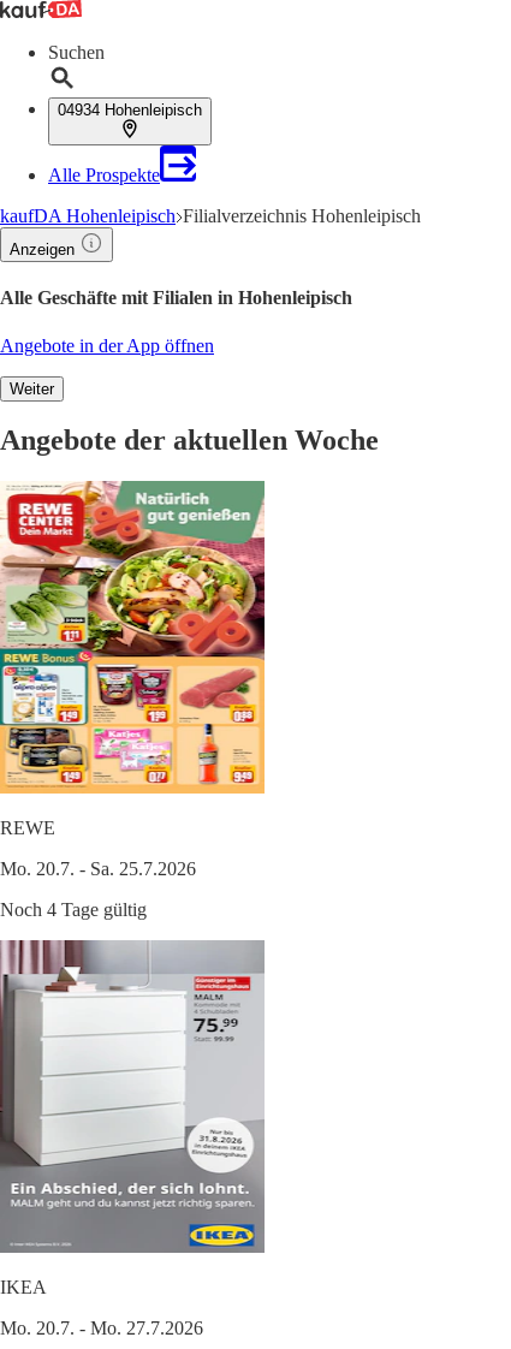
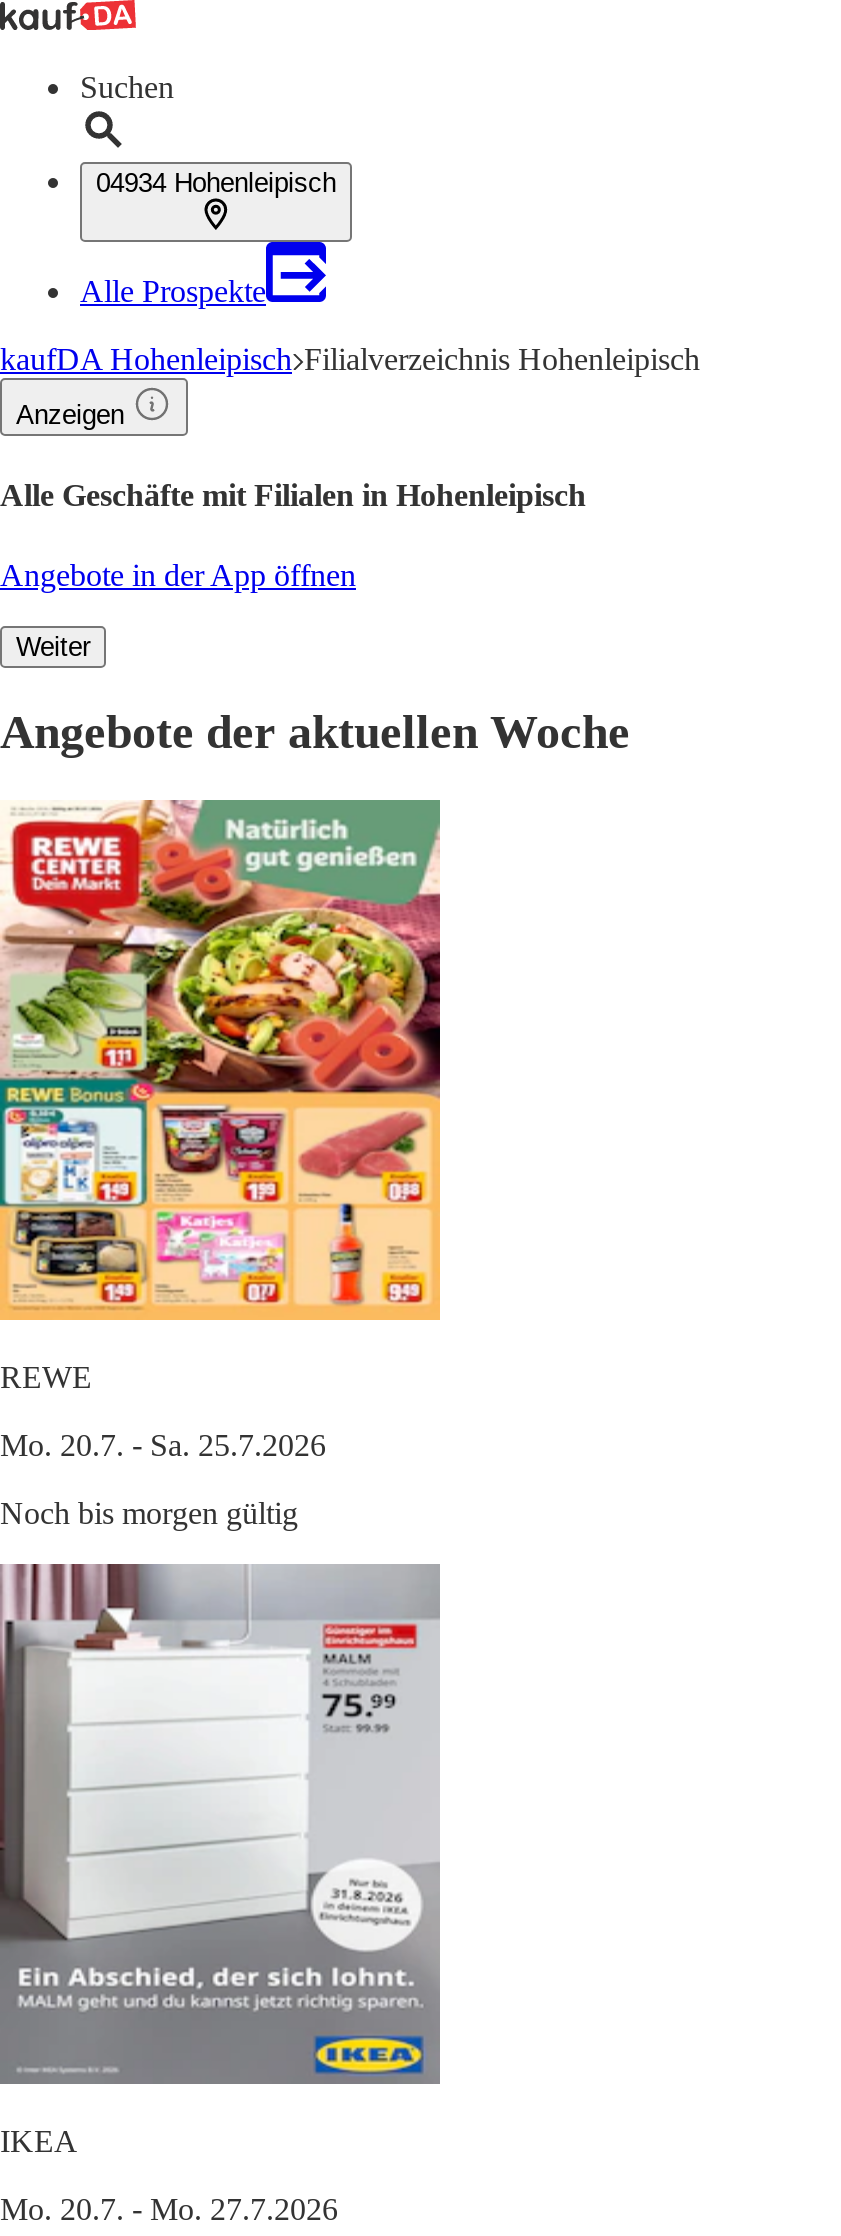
[0,900,147,920] Noch 4 Tage gültig -> [0,1497,298,1531] Noch bis morgen gültig

